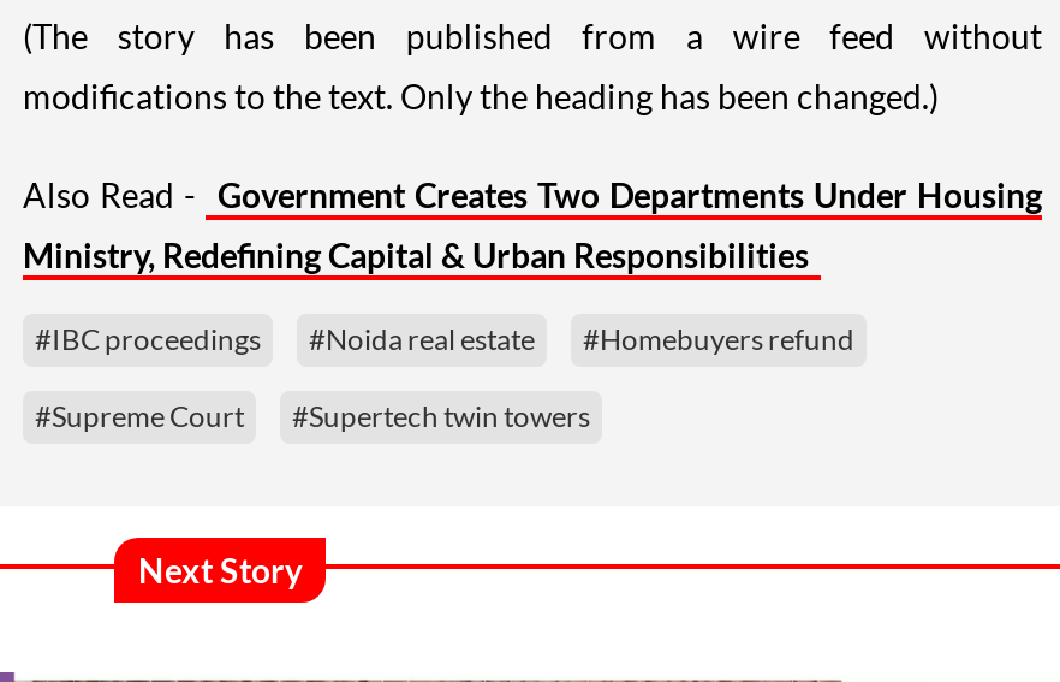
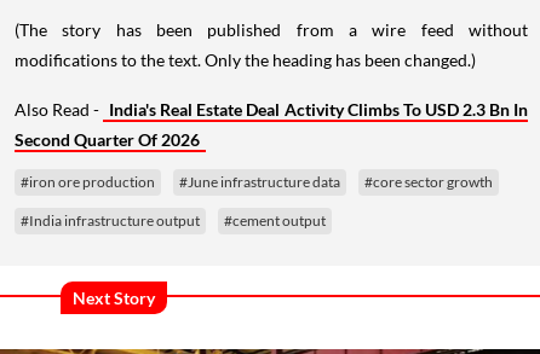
[23,175,1042,216] Also Read - Government Creates Two Departments Under Housing -> [15,100,528,120] Also Read - India's Real Estate Deal Activity Climbs To USD 2.3 Bn In
[23,236,809,276] Ministry, Redefining Capital & Urban Responsibilities -> [15,130,200,150] Second Quarter Of 2026
[35,322,854,358] #IBC proceedings | #Noida real estate | #Homebuyers refund -> [21,173,493,191] #iron ore production | #June infrastructure data | #core sector growth
[35,399,590,435] #Supreme Court | #Supertech twin towers -> [21,212,326,230] #India infrastructure output | #cement output

